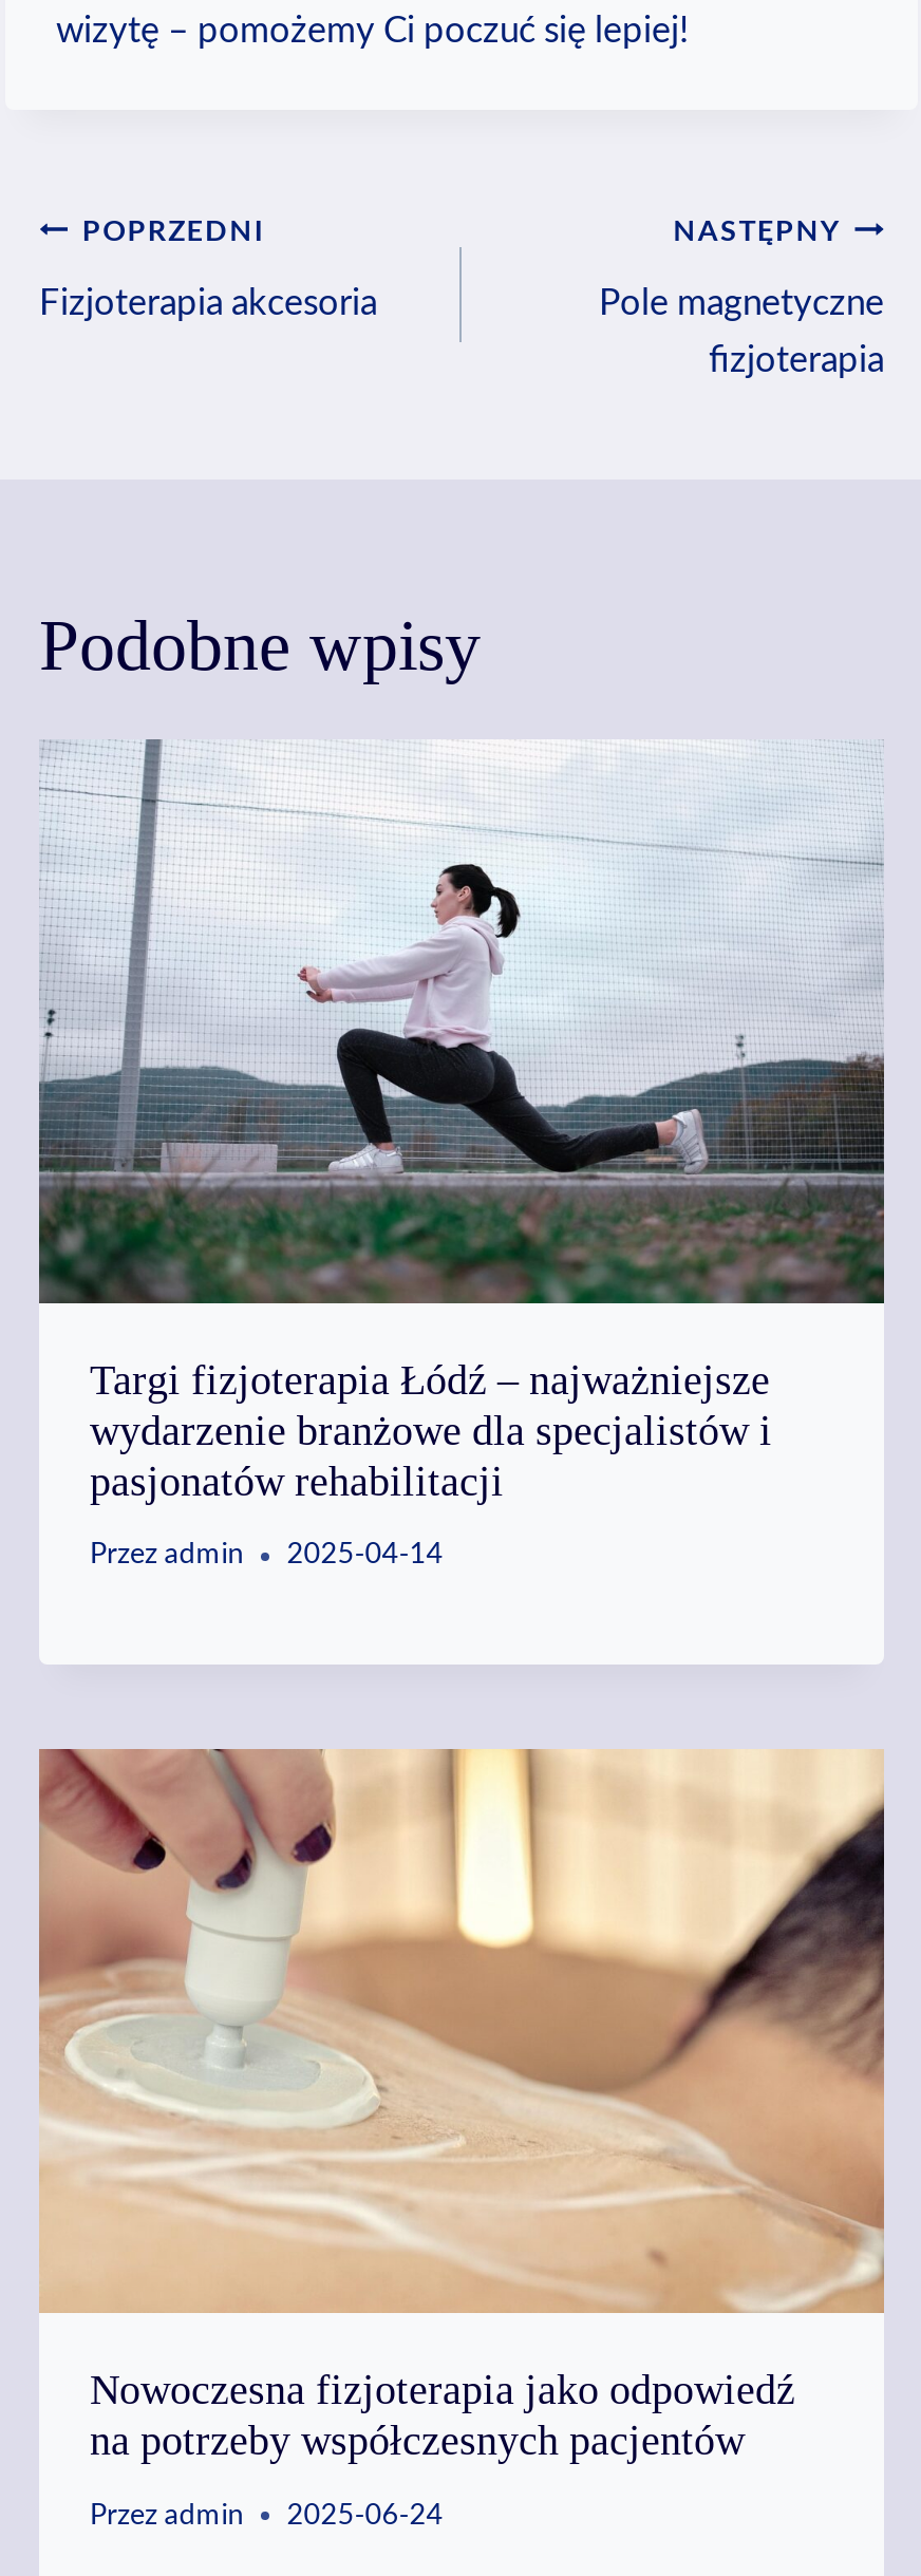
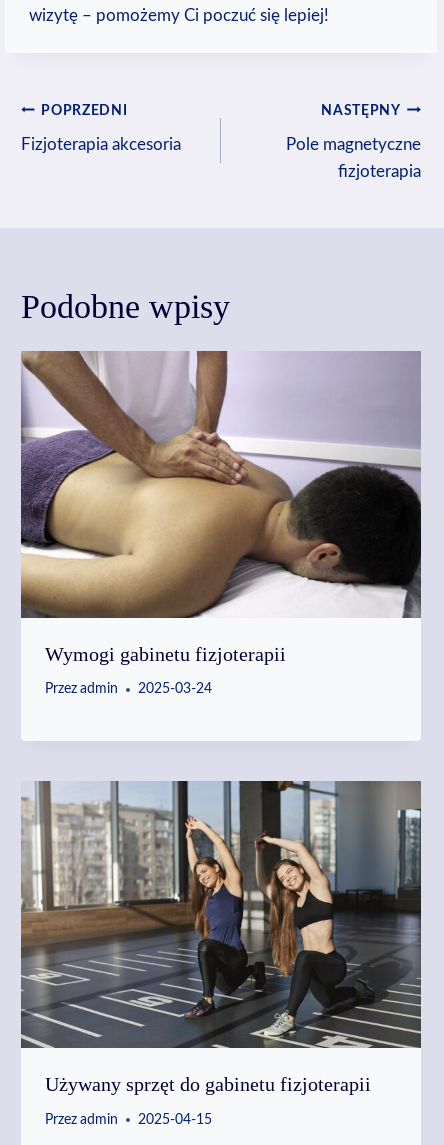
[39,739,884,1504] [image] | Targi fizjoterapia Łódź – najważniejsze | wydarzenie branżowe dla specjalistów i | pasjonatów rehabilitacji -> [20,350,421,665] [image] | Wymogi gabinetu fizjoterapii
[90,1541,443,1570] Przez admin 2025-04-14 -> [45,682,212,696] Przez admin 2025-03-24
[37,1747,886,2463] [image] | Nowoczesna fizjoterapia jako odpowiedź | na potrzeby współczesnych pacjentów -> [20,780,422,1095] [image] | Używany sprzęt do gabinetu fizjoterapii
[90,2500,443,2530] Przez admin 2025-06-24 -> [45,1113,212,1127] Przez admin 2025-04-15

